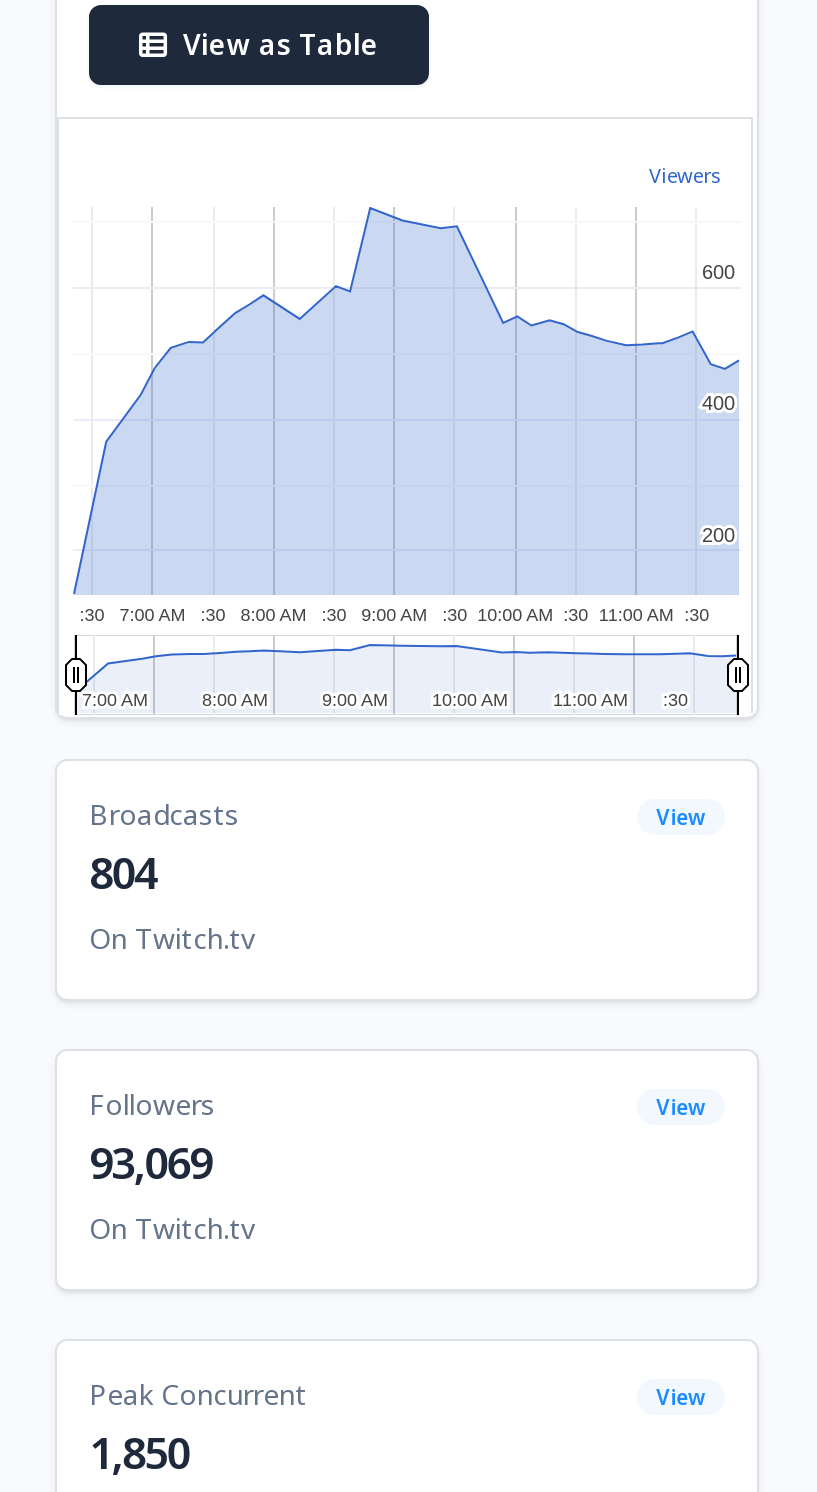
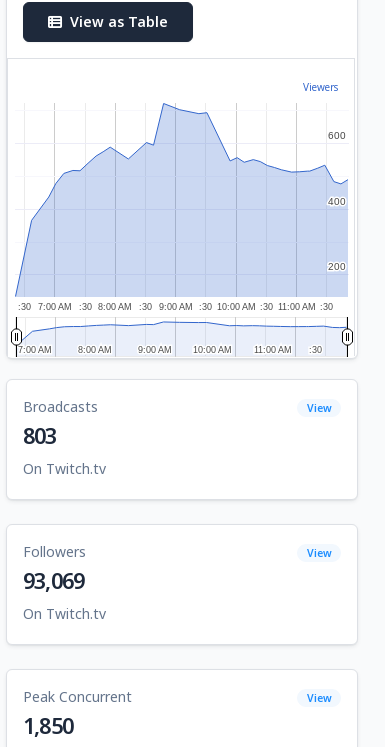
[89,843,156,901] 804 -> [23,421,57,450] 803

